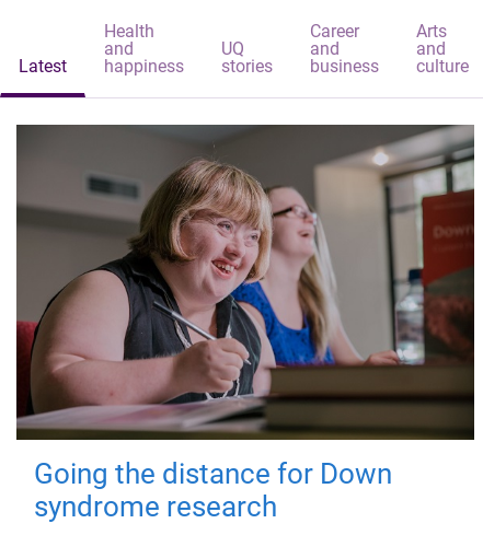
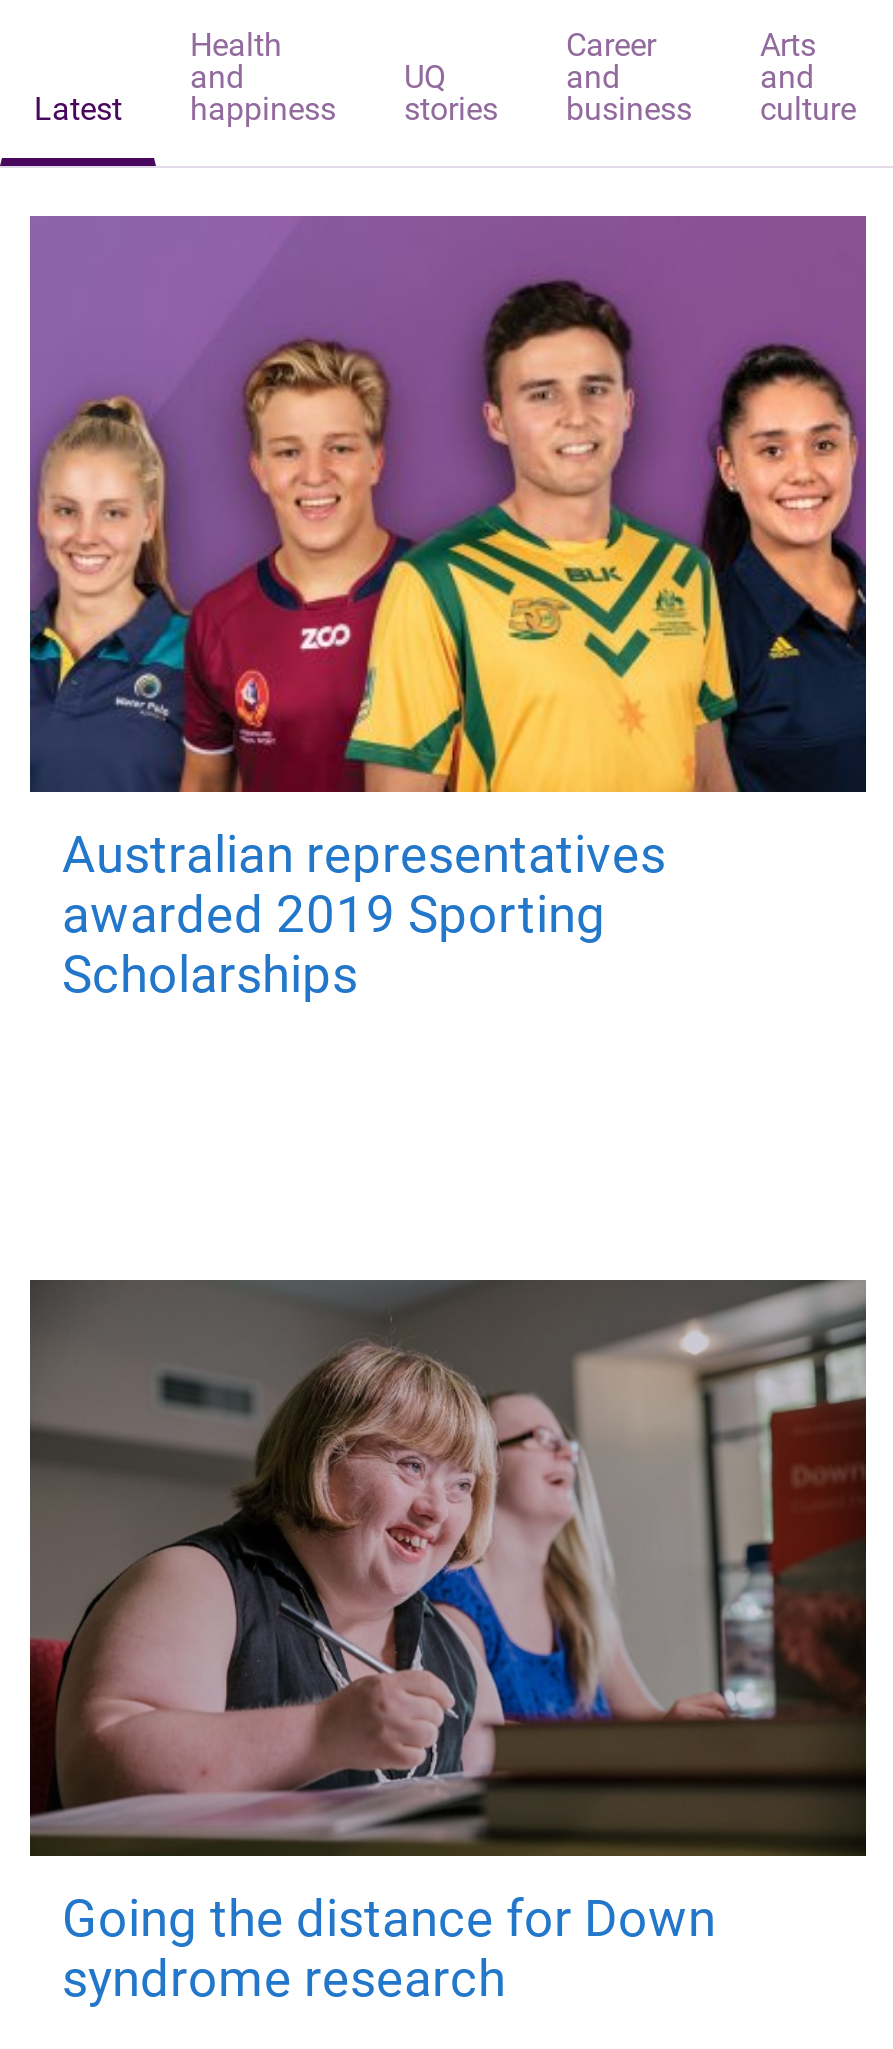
none -> [28,214,868,1004] [image] | Australian representatives | awarded 2019 Sporting | Scholarships

